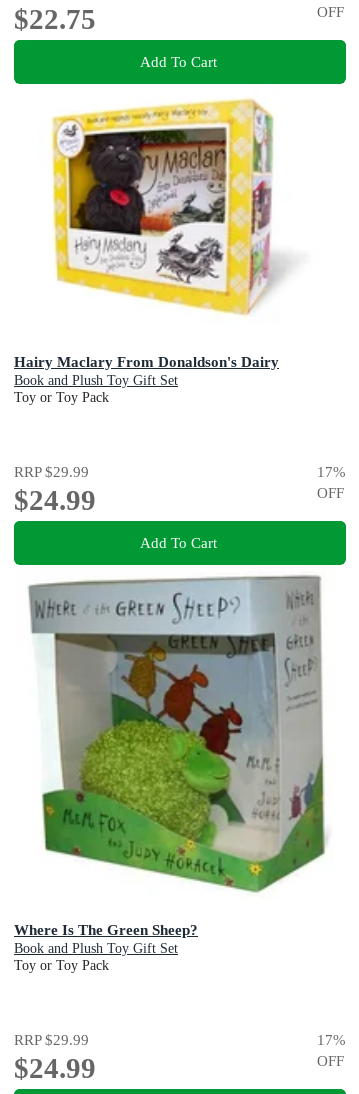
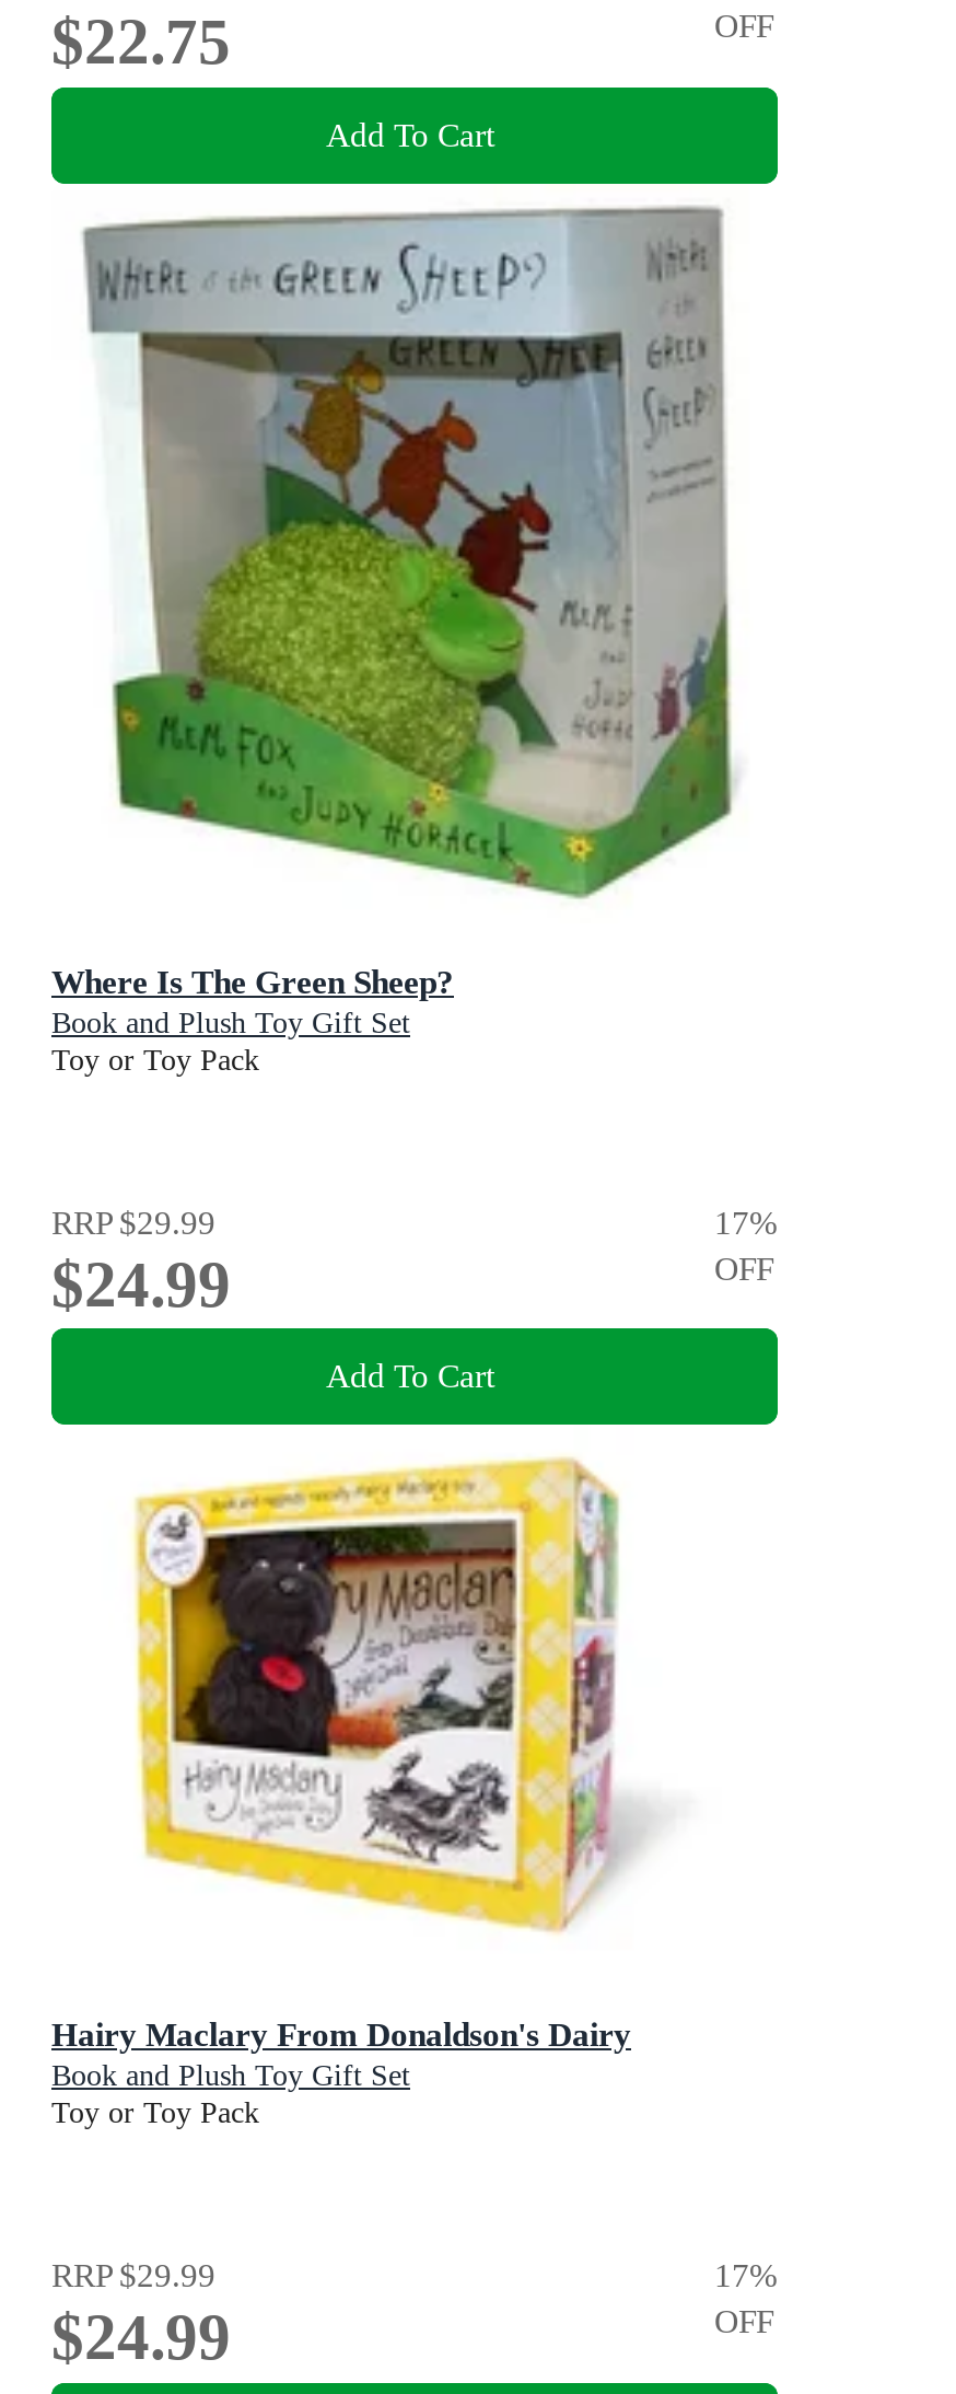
moved [14,95,323,370] -> [51,1449,727,2052]: [image] | Hairy Maclary From Donaldson's Dairy
moved [14,373,346,551] -> [51,1006,778,1394]: Book and Plush Toy Gift Set | Toy or Toy Pack | RRP $29.99 | $24.99 | 17% | OFF | Add To Cart
moved [14,575,328,938] -> [51,206,738,999]: [image] | Where Is The Green Sheep?

